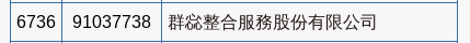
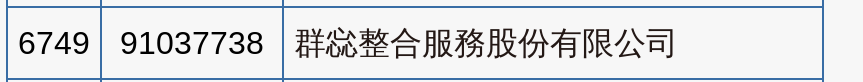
[16,13,378,31] 6736 91037738 群惢整合服務股份有限公司 -> [18,26,678,60] 6749 91037738 群惢整合服務股份有限公司

